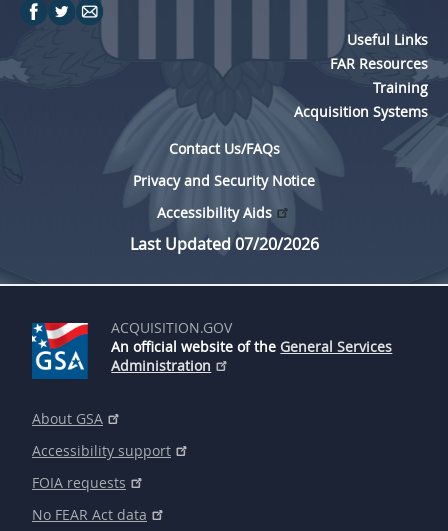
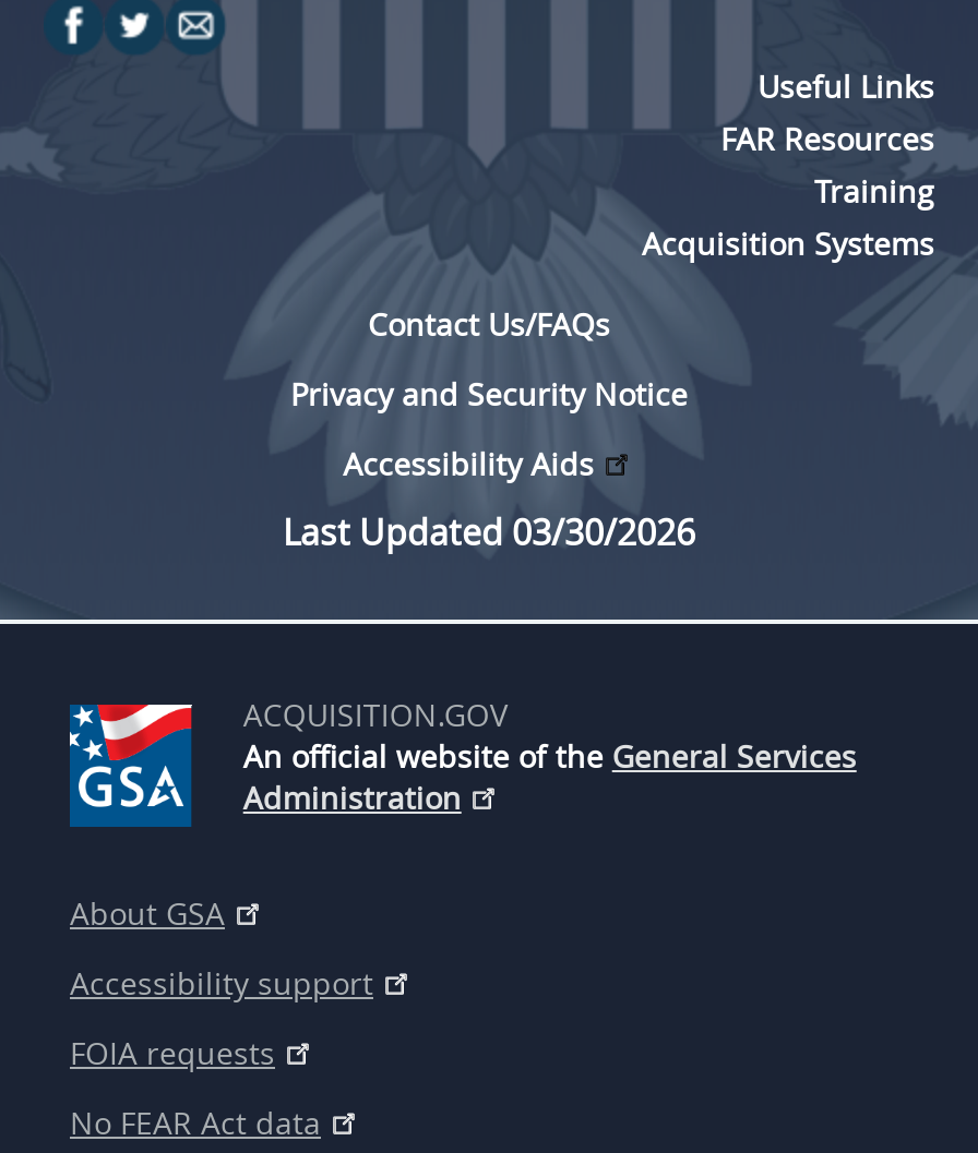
[129,233,318,255] Last Updated 07/20/2026 -> [283,508,695,556] Last Updated 03/30/2026

